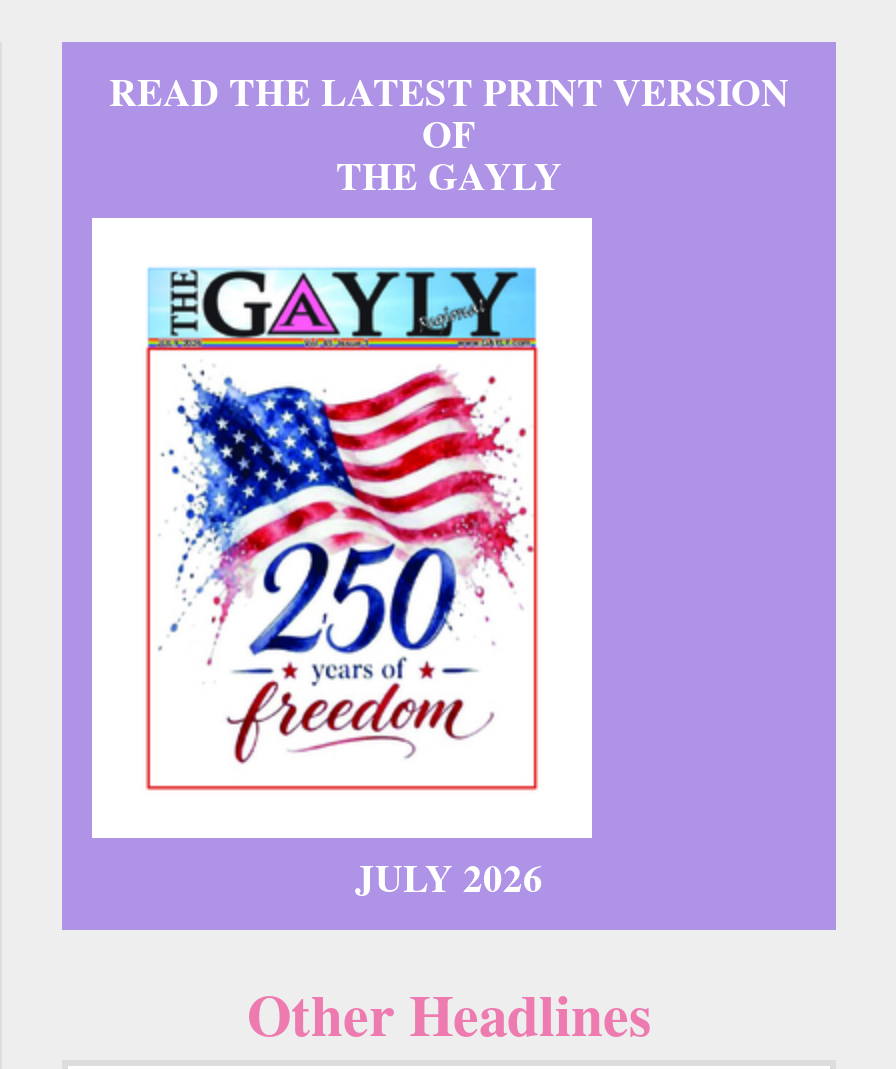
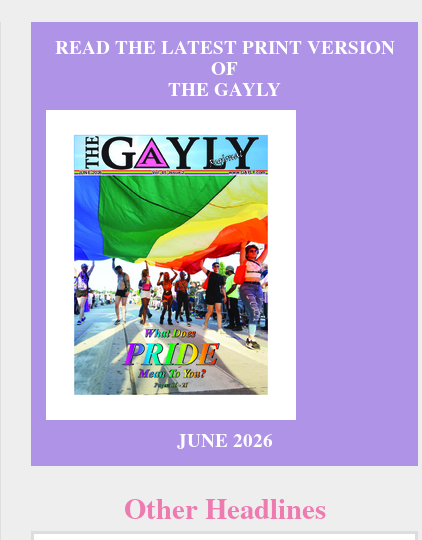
[144,346,543,907] [image] | JULY 2026 -> [73,173,272,454] [image] | JUNE 2026

